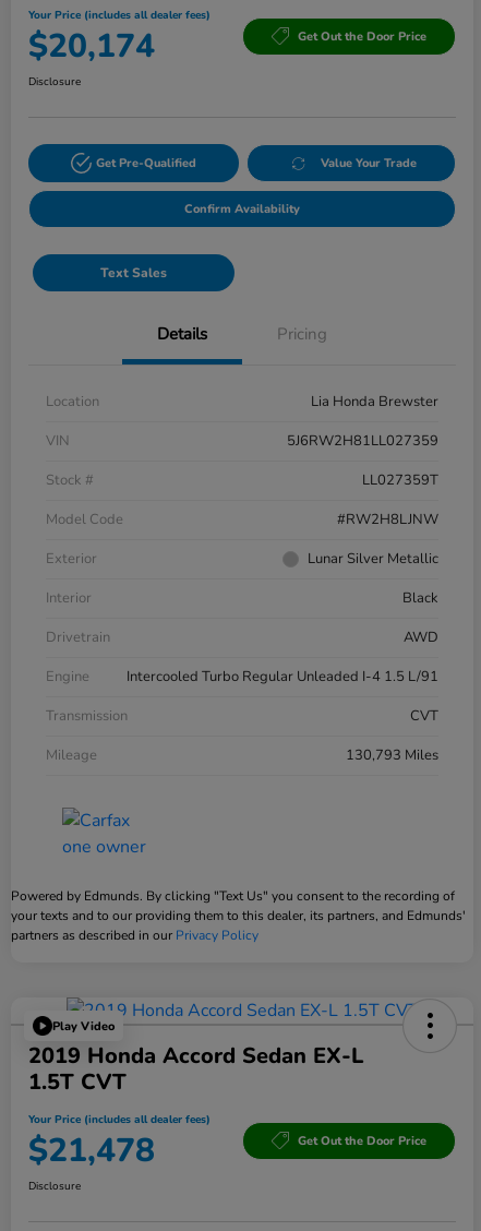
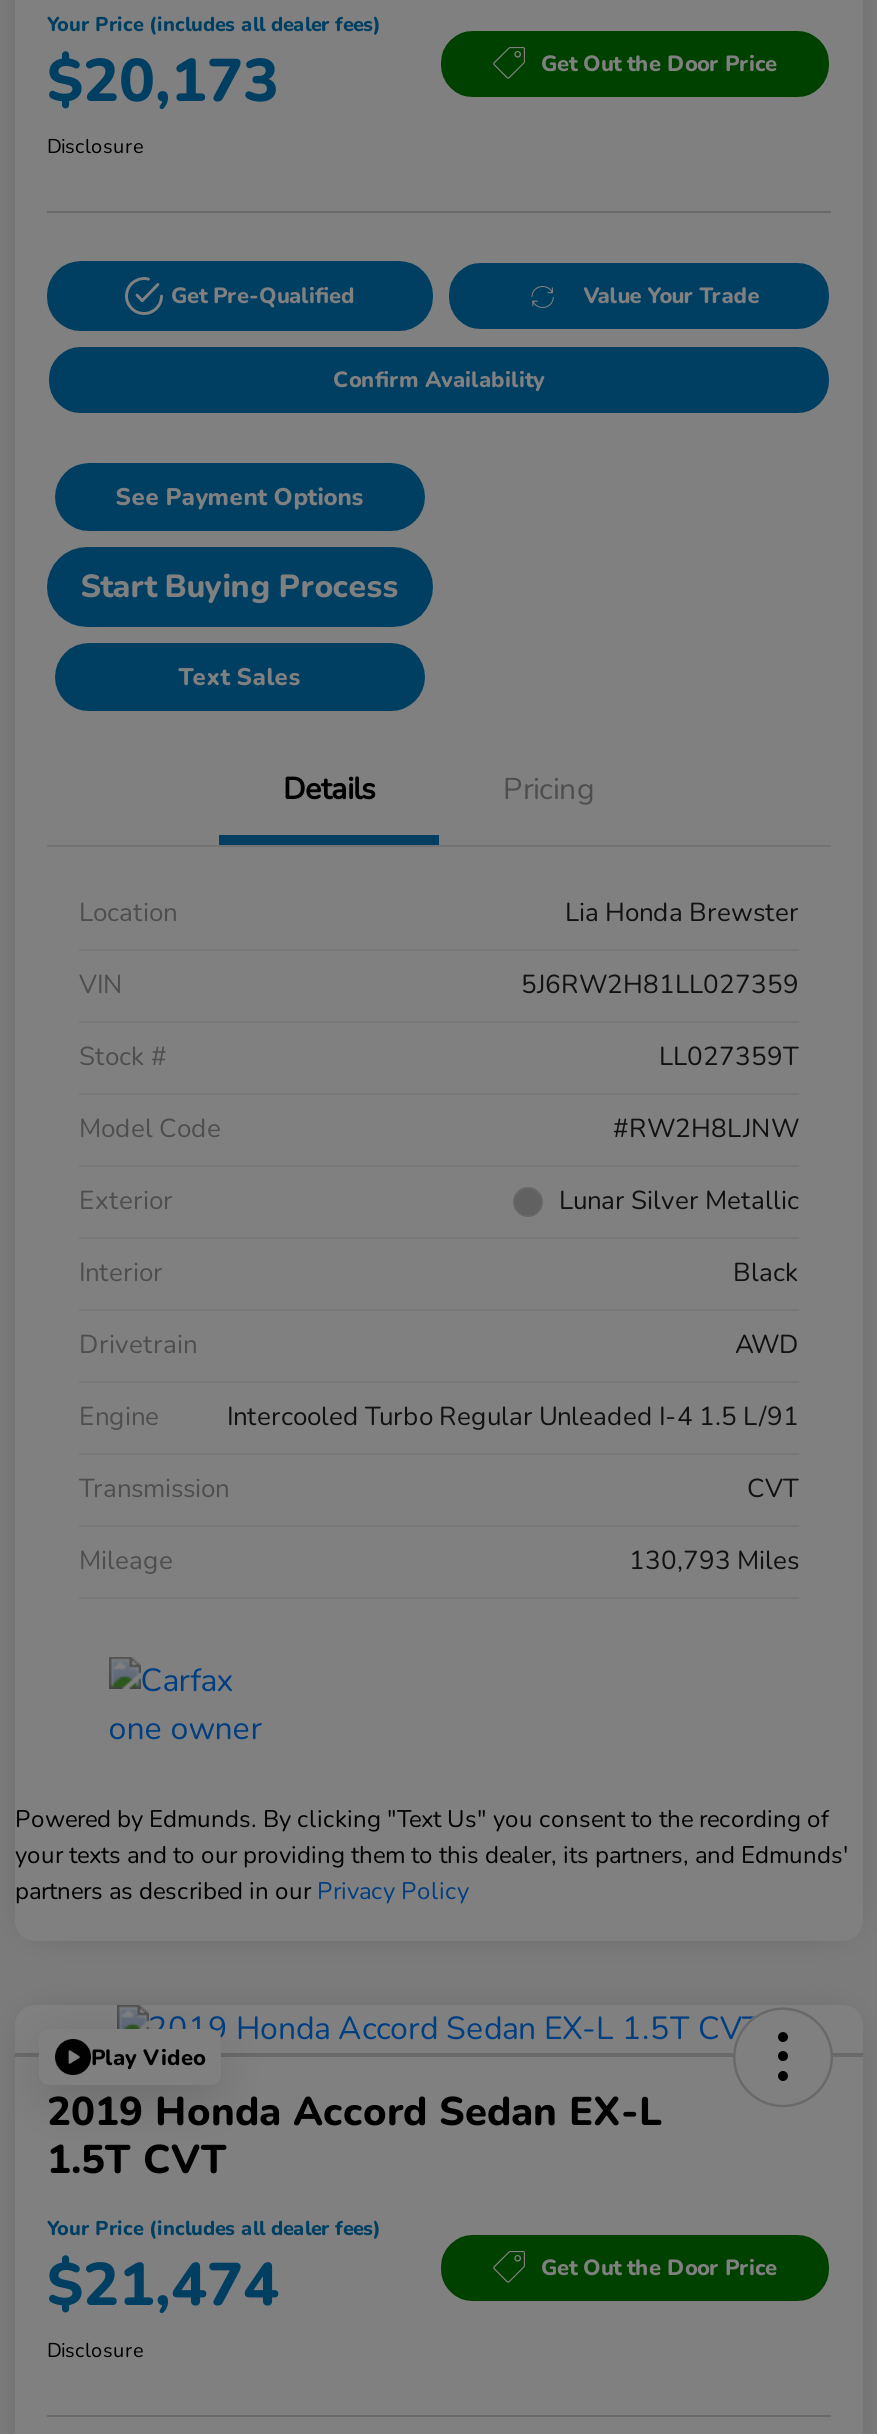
[28,24,155,69] $20,174 -> [47,41,279,123] $20,173
none -> [81,481,399,609] See Payment Options | Start Buying Process
[28,1129,155,1173] $21,478 -> [47,2245,279,2327] $21,474

